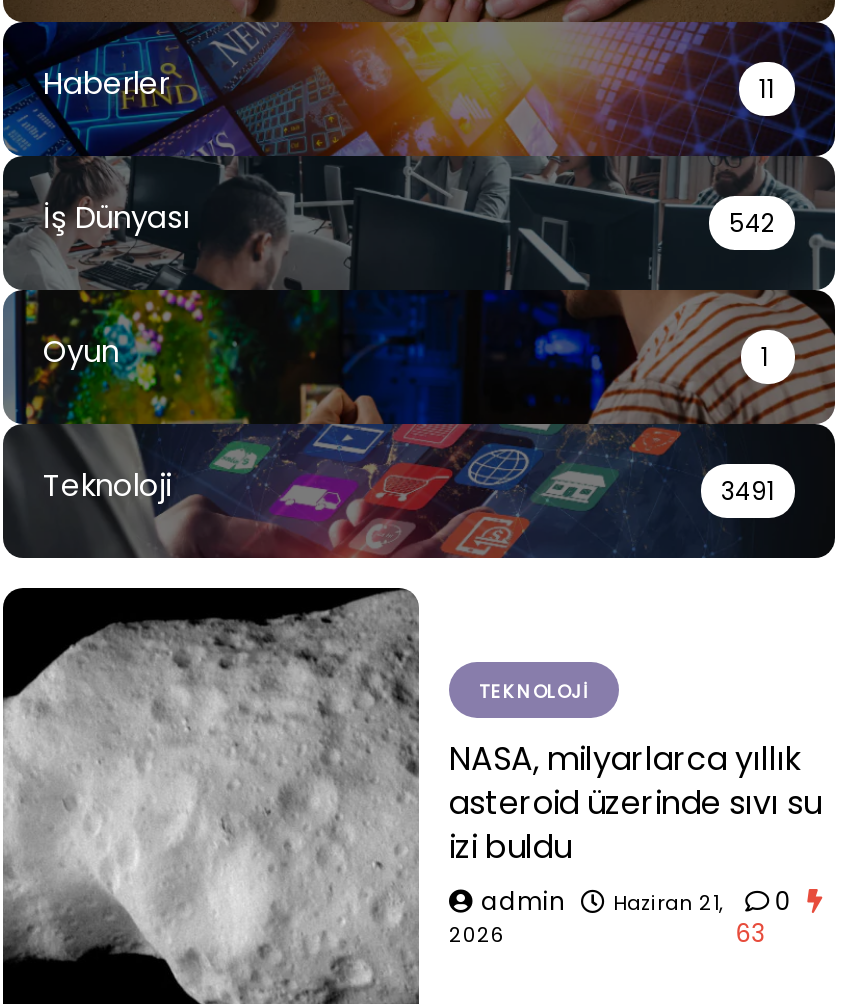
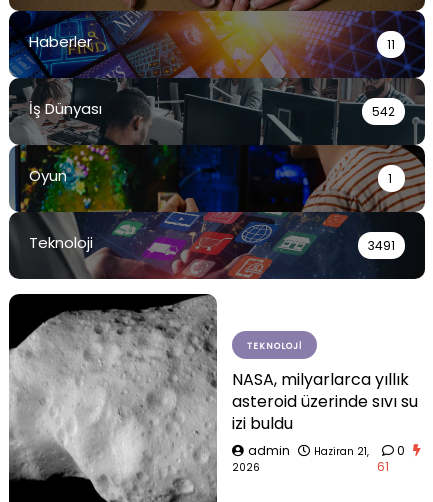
[735,915,765,949] 63 -> [377,458,389,475] 61

